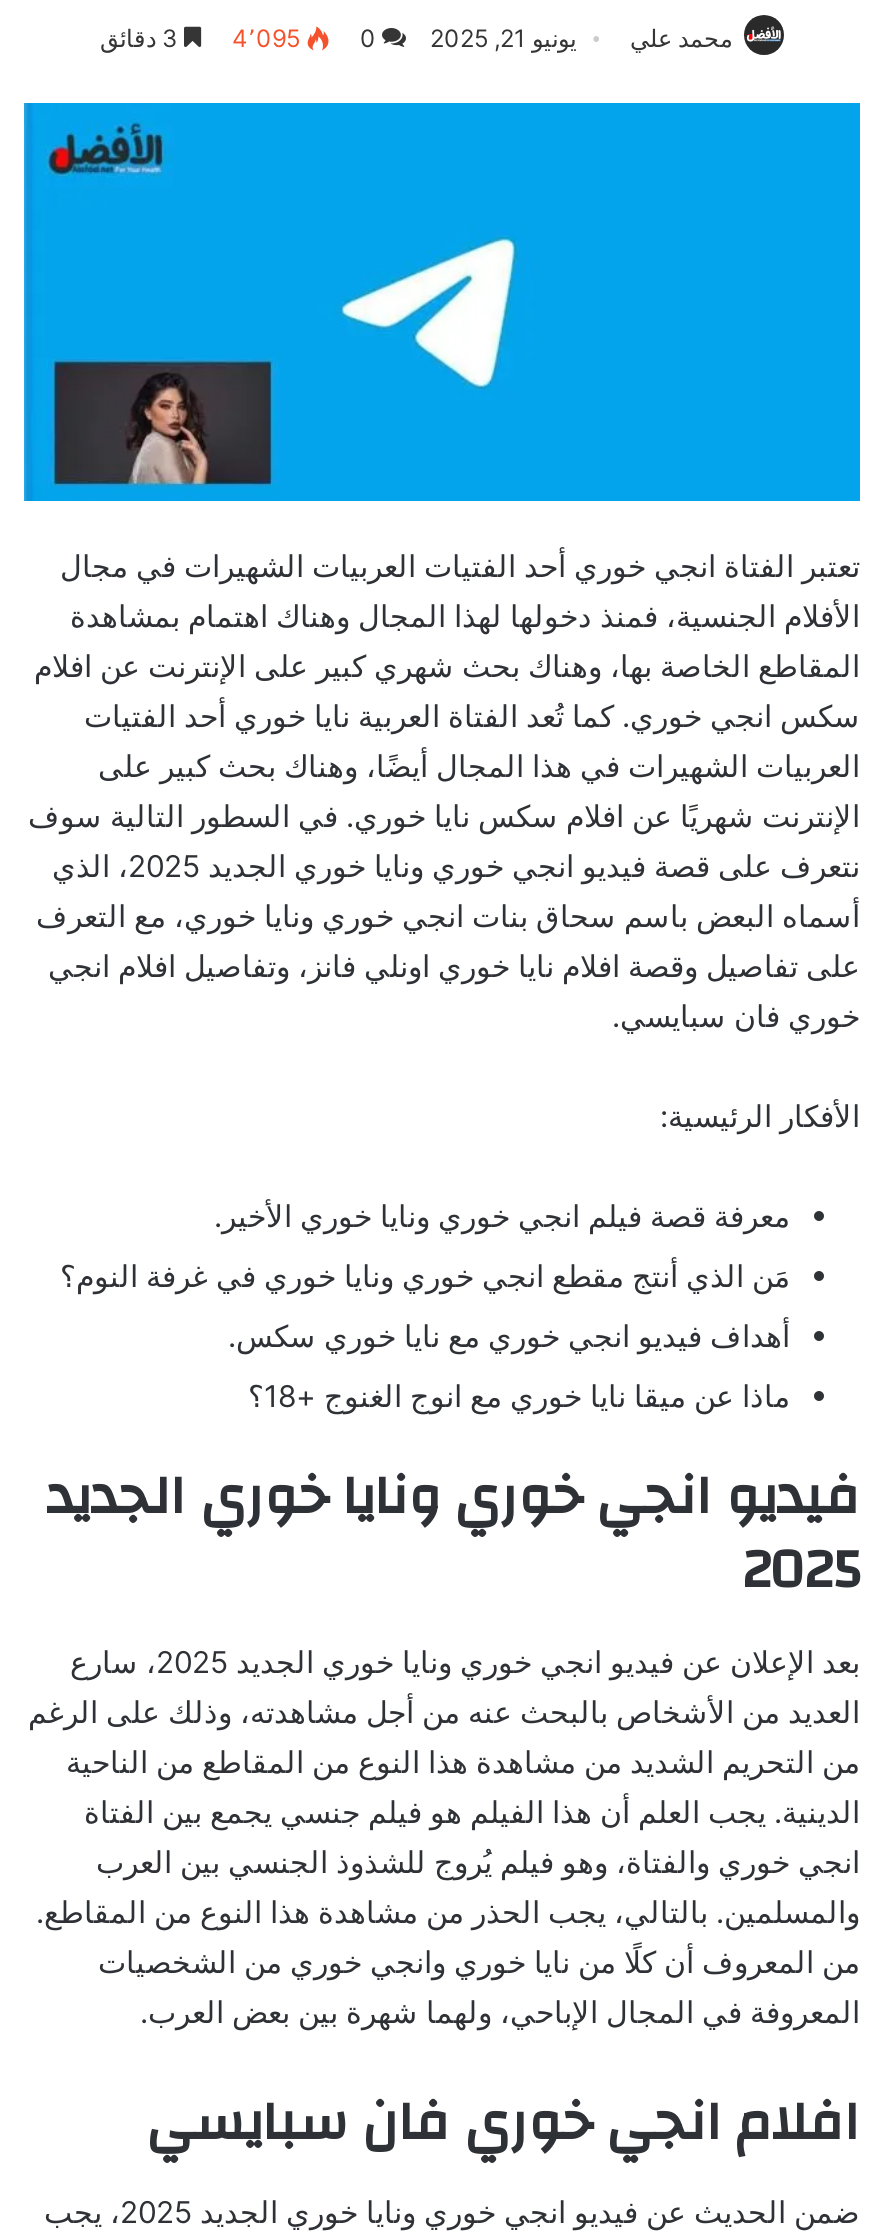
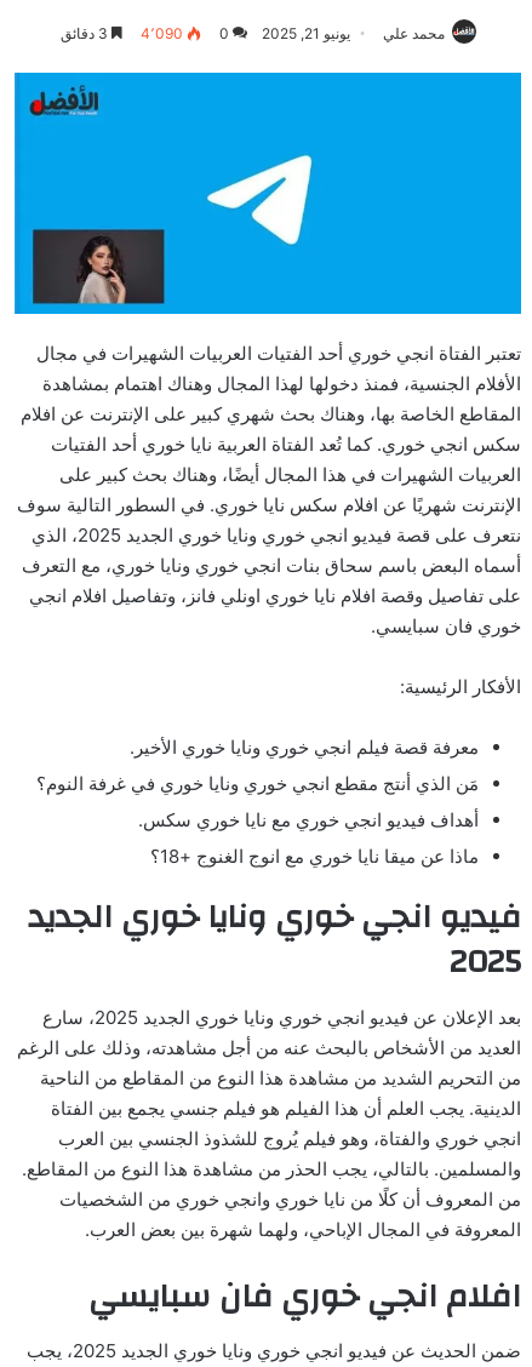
[232,23,300,53] 4٬095 -> [140,24,182,42] 4٬090

